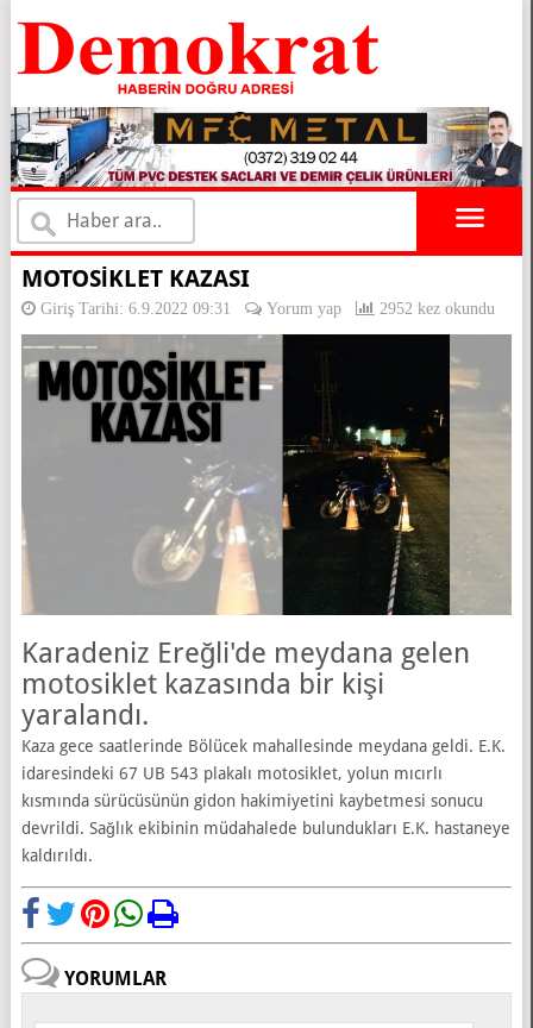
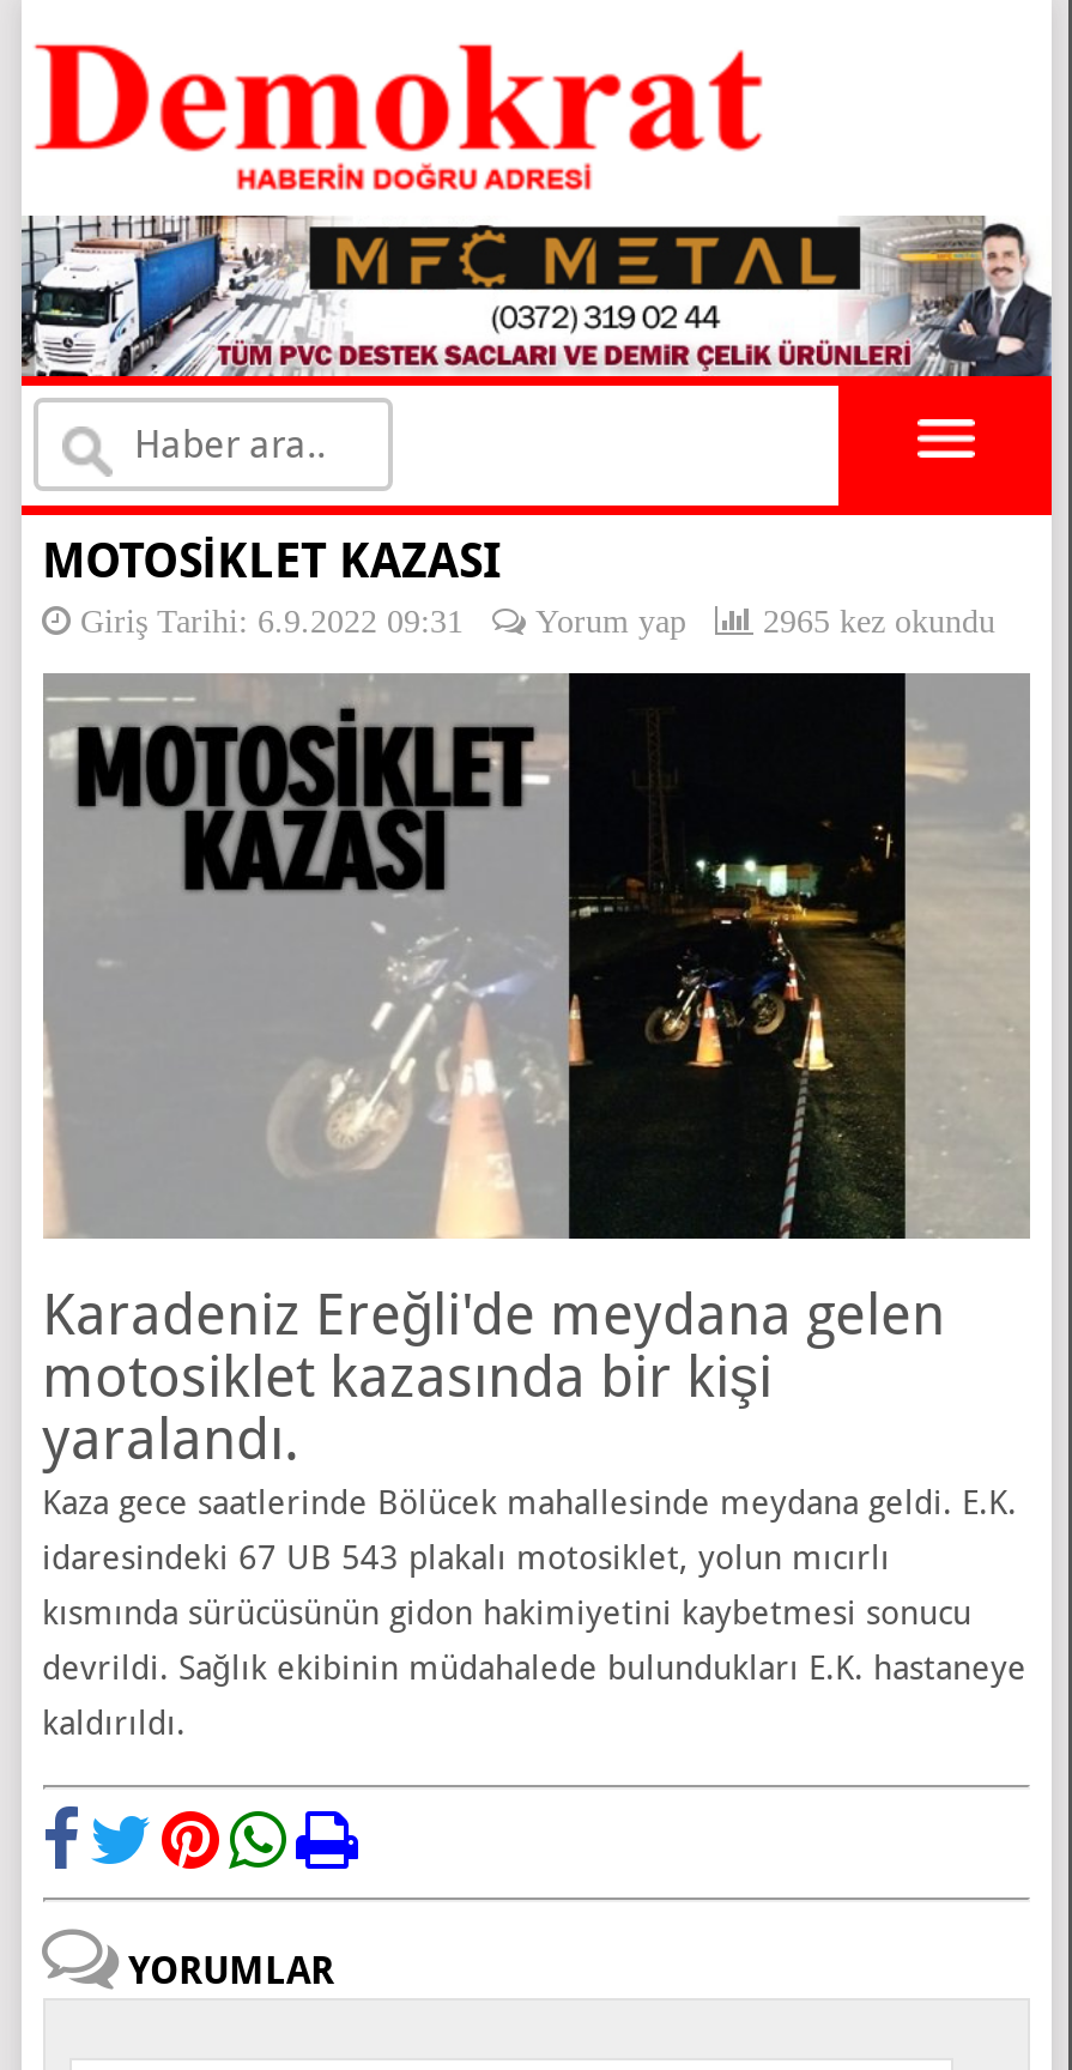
[266,300,494,317] Yorum yap 2952 kez okundu -> [535,604,995,638] Yorum yap 2965 kez okundu

